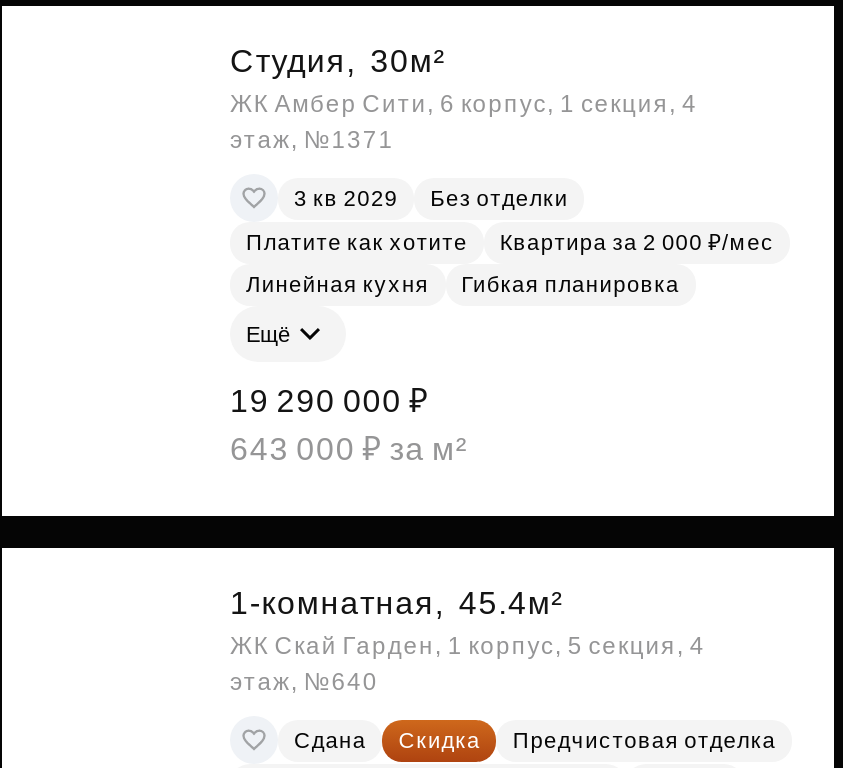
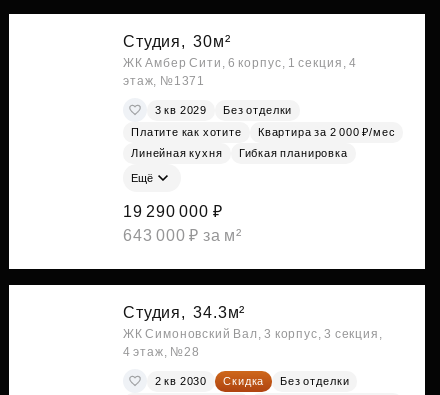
[230,586,705,696] 1-комнатная, 45.4м² | ЖК Скай Гарден, 1 корпус, 5 секция, 4 | этаж, №640 -> [123,304,383,359] Студия, 34.3м² | ЖК Симоновский Вал, 3 корпус, 3 секция, | 4 этаж, №28
[294,727,366,751] Сдана -> [155,374,207,386] 2 кв 2030
[513,727,776,751] Предчистовая отделка -> [280,374,349,386] Без отделки

